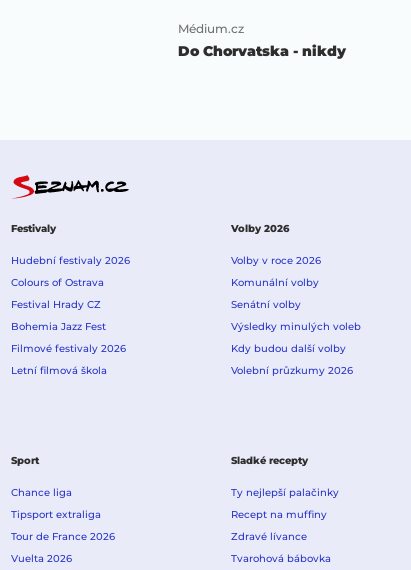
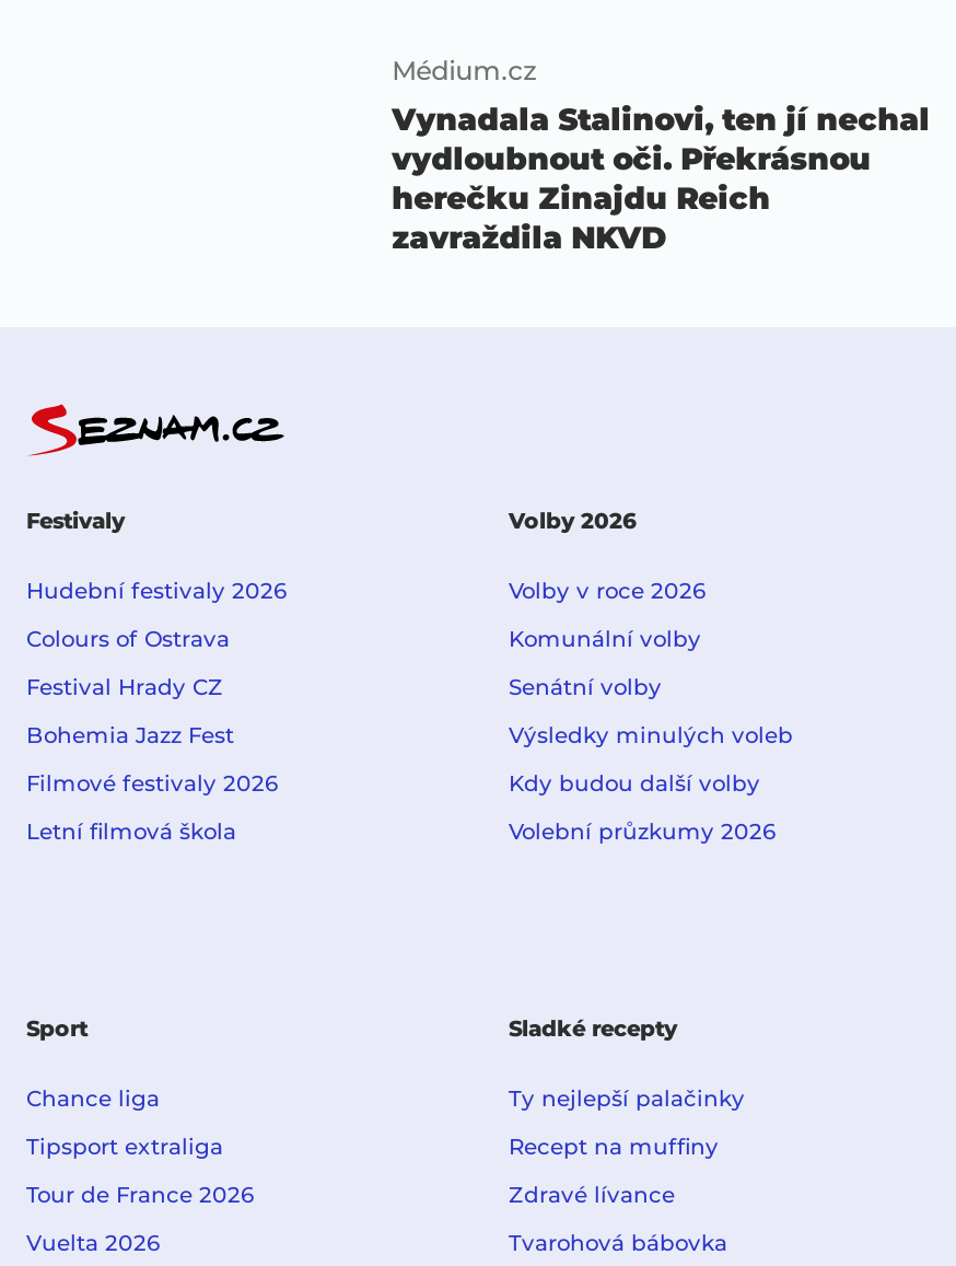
[178,42,346,60] Do Chorvatska - nikdy -> [392,99,930,256] Vynadala Stalinovi, ten jí nechal | vydloubnout oči. Překrásnou | herečku Zinajdu Reich | zavraždila NKVD

